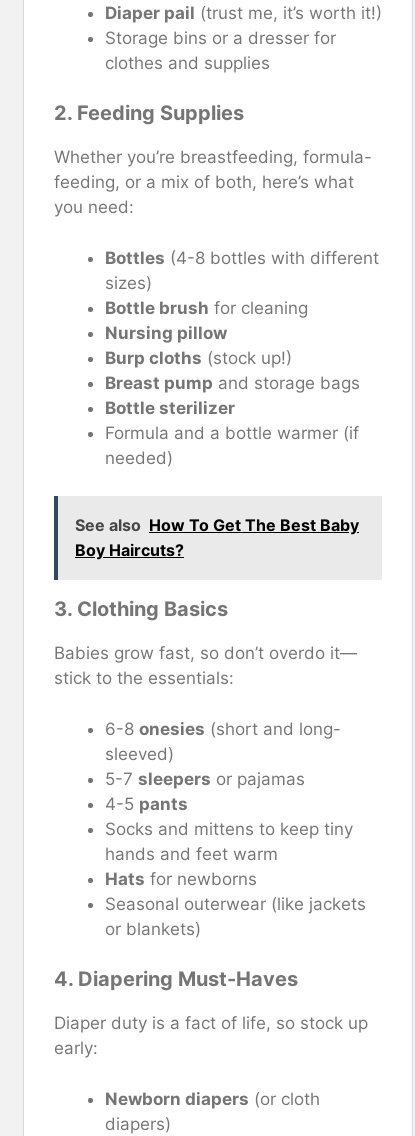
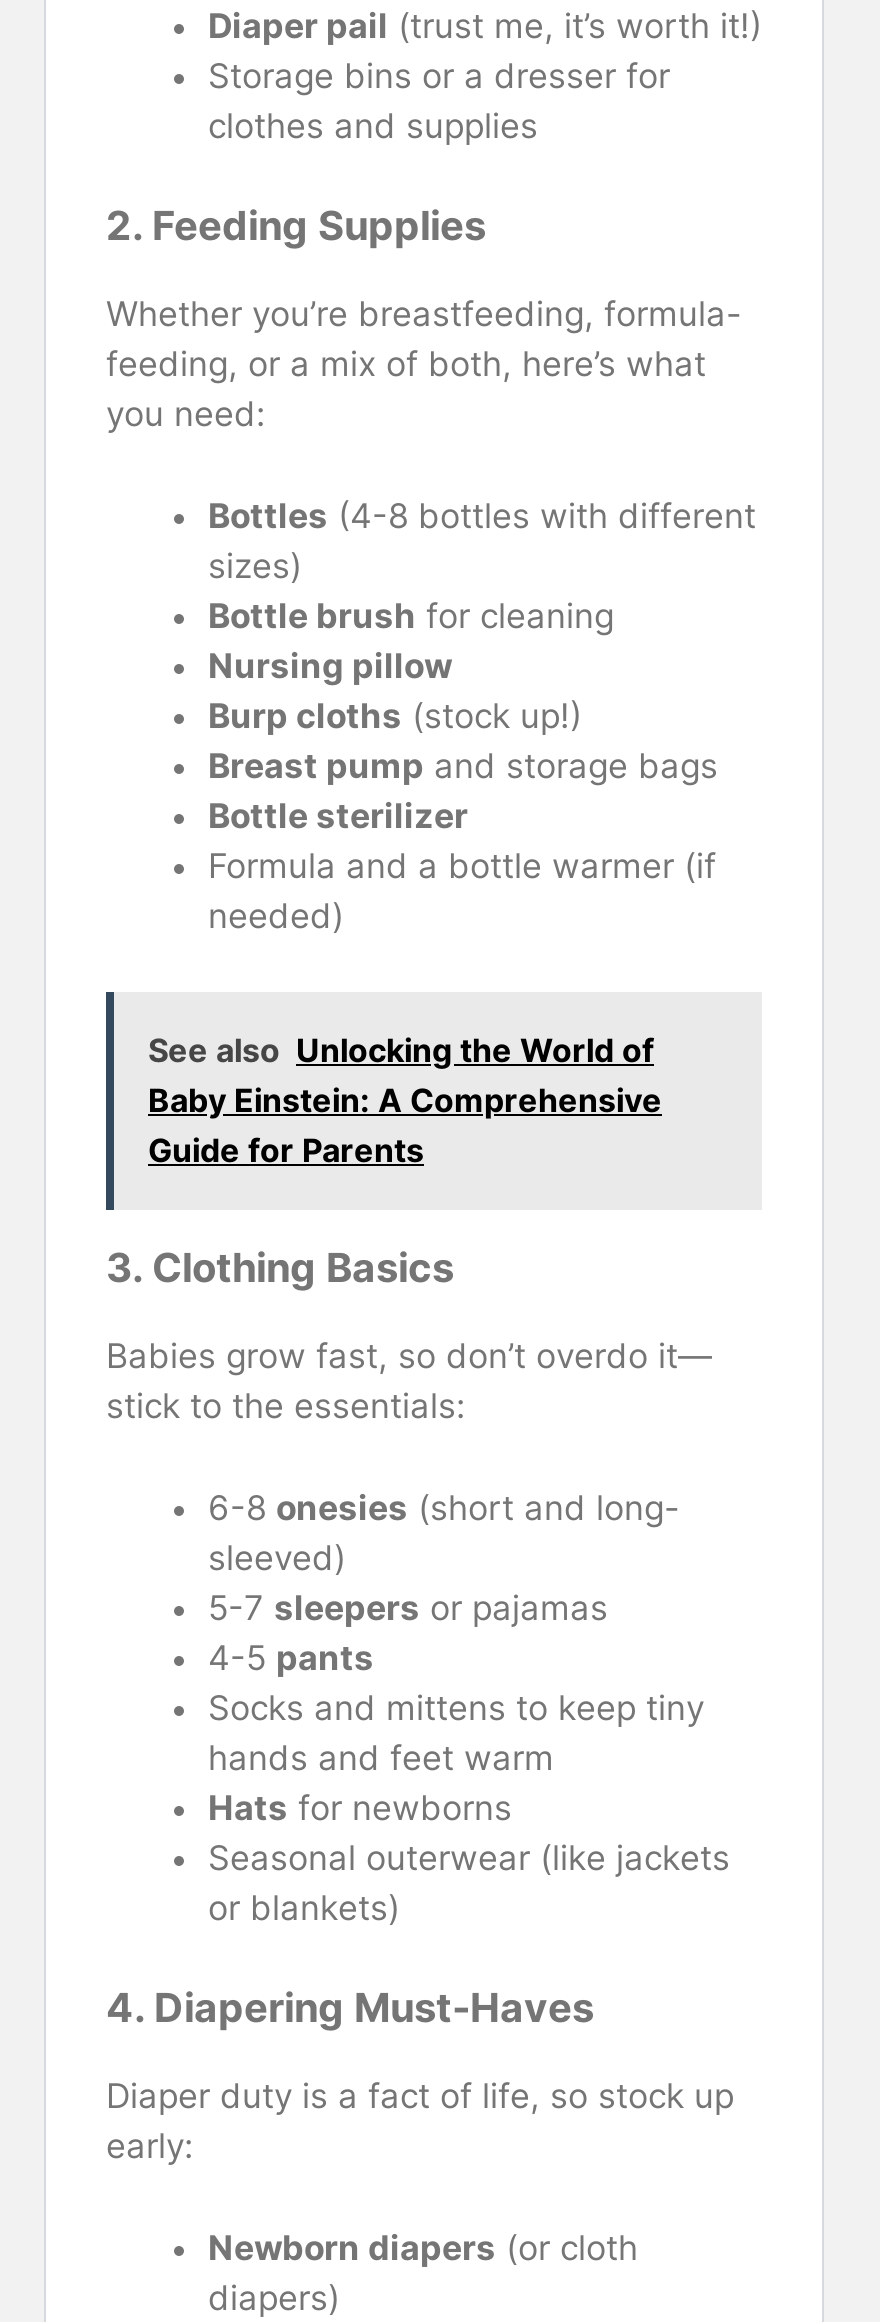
[75,515,359,560] See also How To Get The Best Baby | Boy Haircuts? -> [148,1030,662,1170] See also Unlocking the World of | Baby Einstein: A Comprehensive | Guide for Parents

